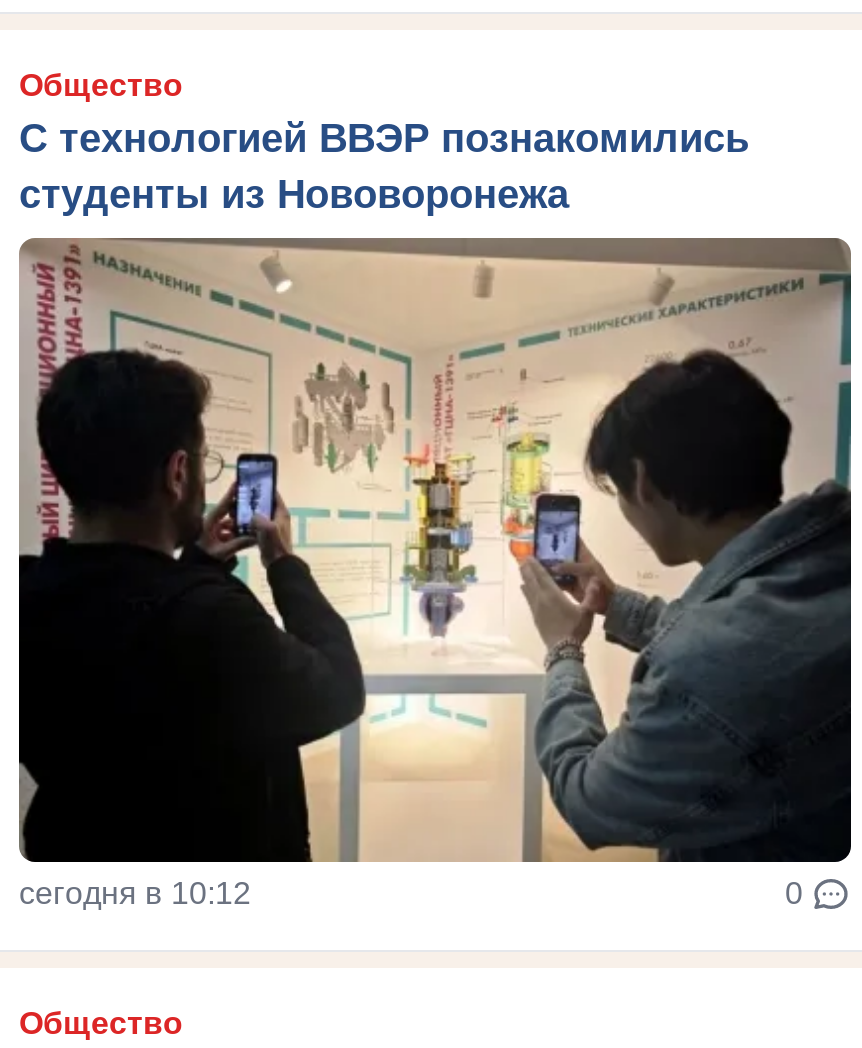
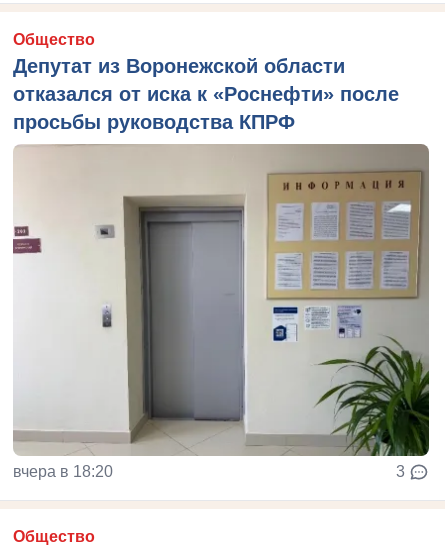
[19,116,749,216] С технологией ВВЭР познакомились | студенты из Нововоронежа -> [13,55,399,133] Депутат из Воронежской области | отказался от иска к «Роснефти» после | просьбы руководства КПРФ
[17,240,851,910] [image] | сегодня в 10:12 | 0 -> [13,145,430,480] [image] | вчера в 18:20 | 3

